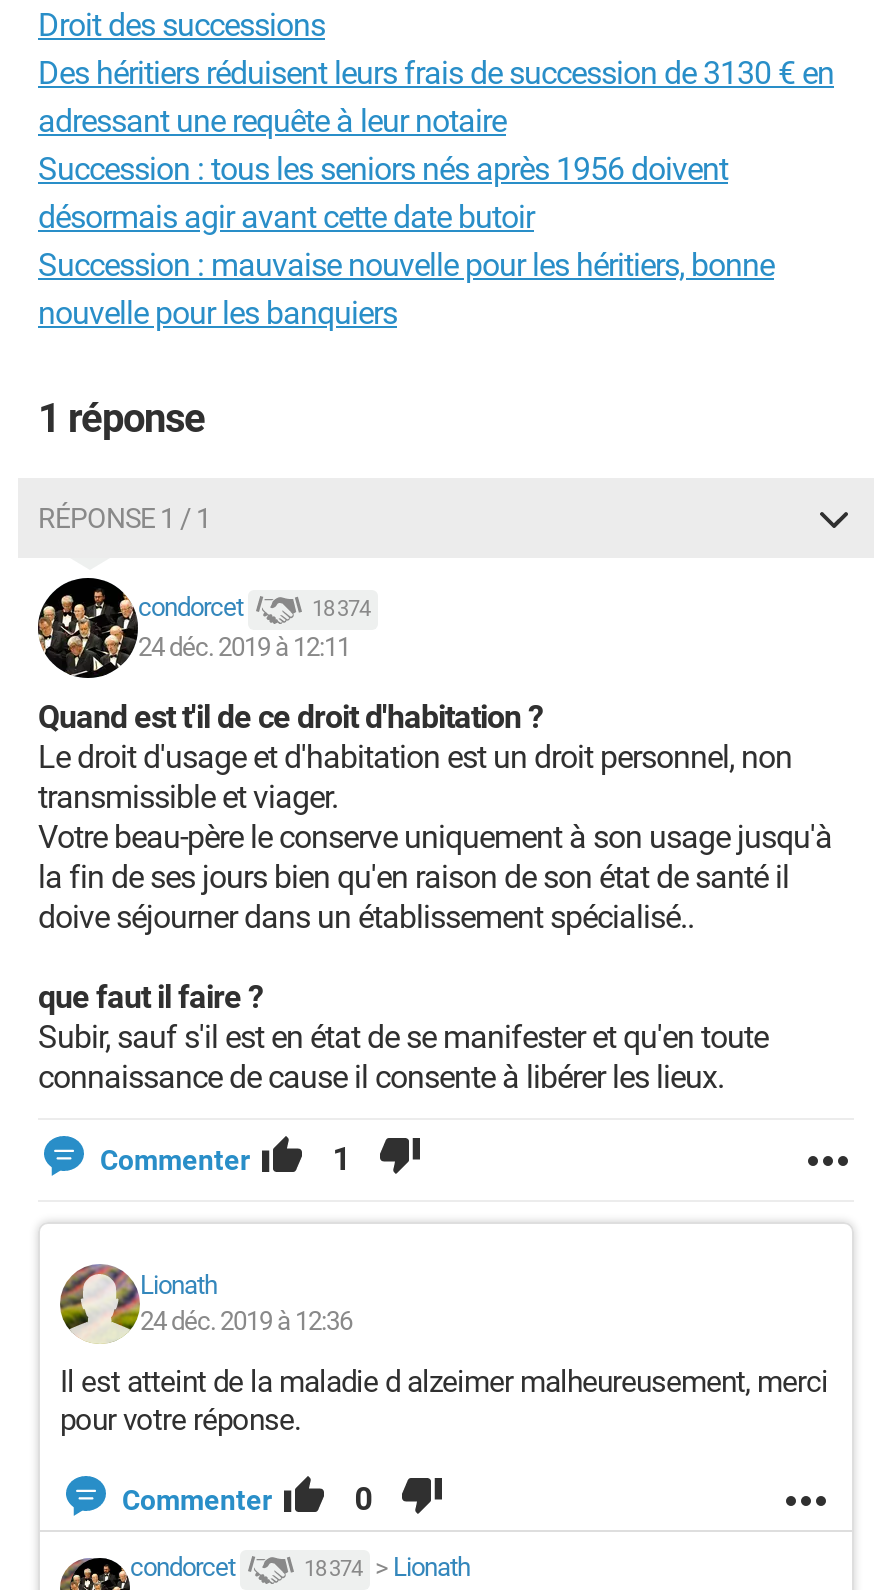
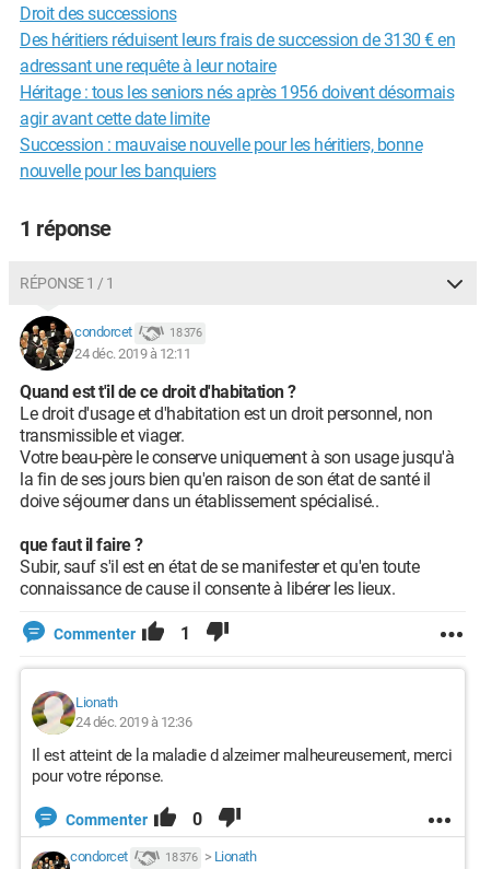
[38,150,728,236] Succession : tous les seniors nés après 1956 doivent | désormais agir avant cette date butoir -> [20,82,454,129] Héritage : tous les seniors nés après 1956 doivent désormais | agir avant cette date limite
[312,596,370,622] 18 374 -> [169,326,201,340] 18 376
[304,1553,470,1583] 18 374 > Lionath -> [165,849,256,865] 18 376 > Lionath

